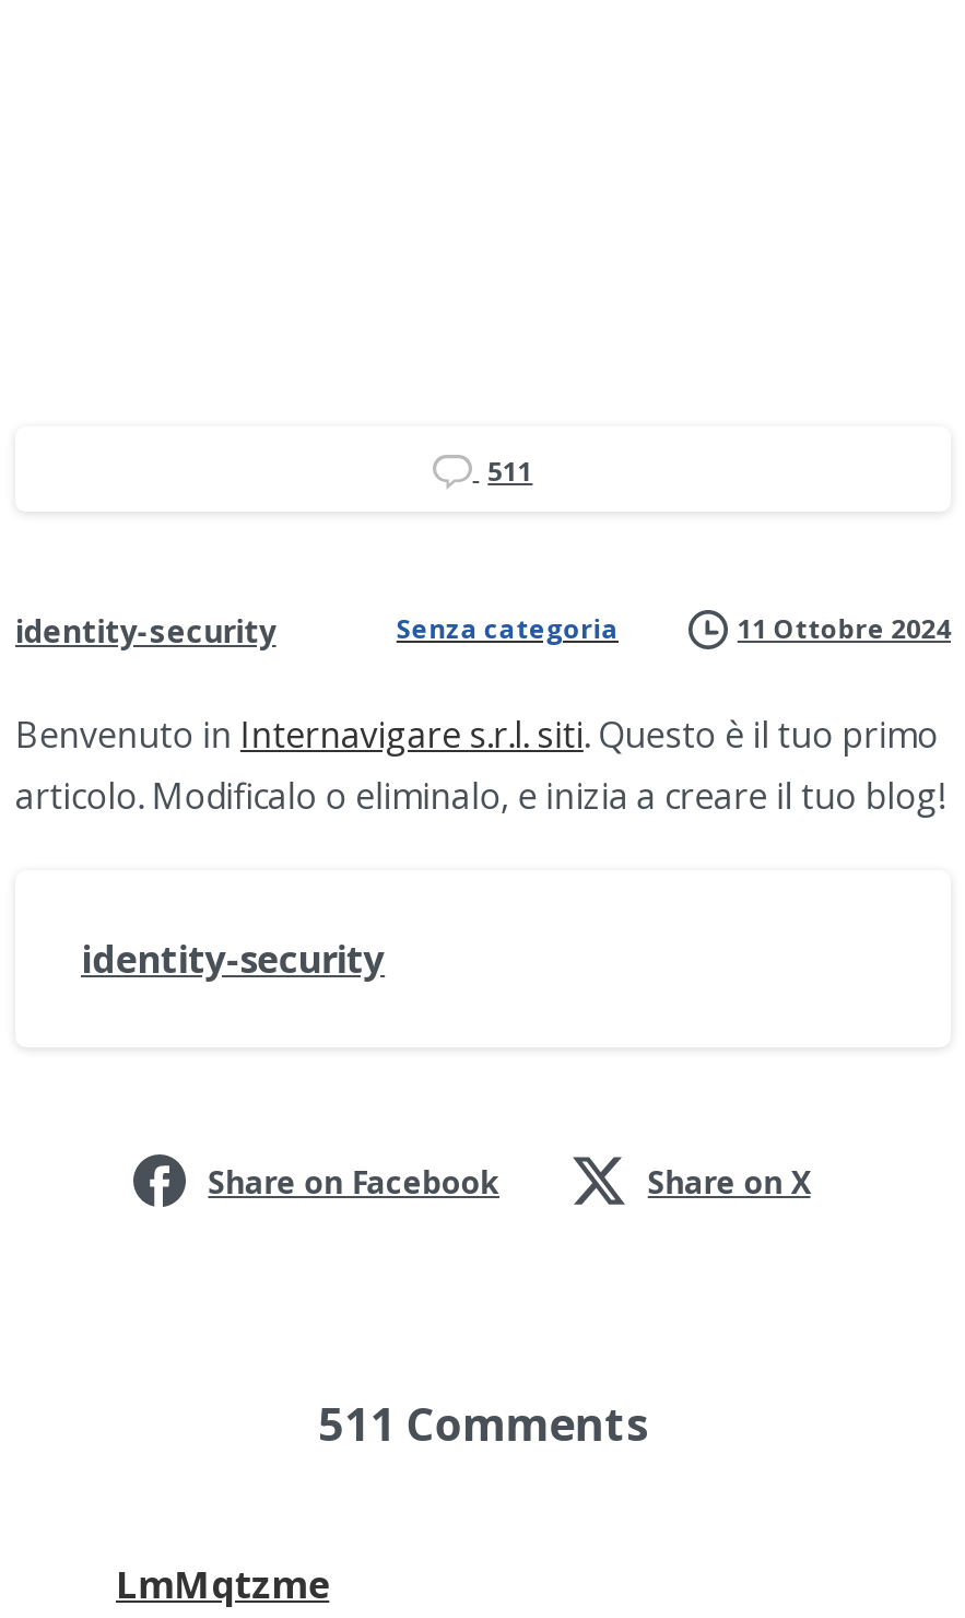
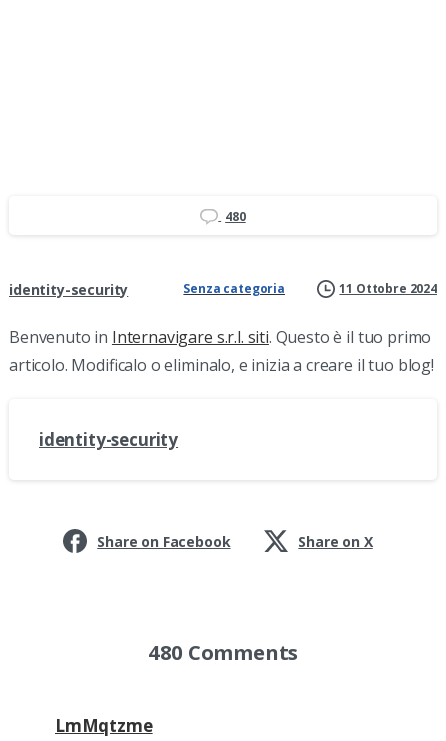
[488,452,533,489] 511 -> [225,208,246,225] 480
[318,1392,648,1453] 511 Comments -> [148,638,298,666] 480 Comments

